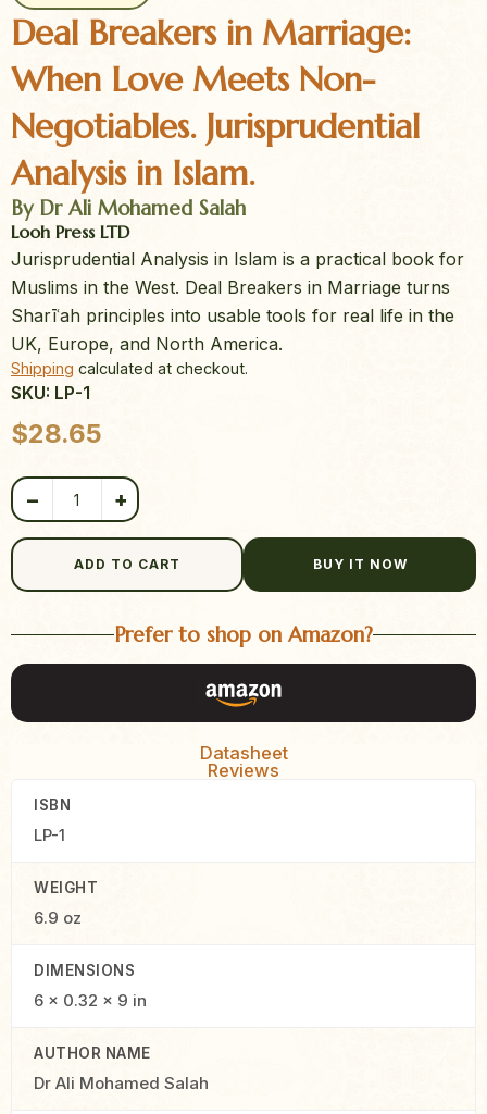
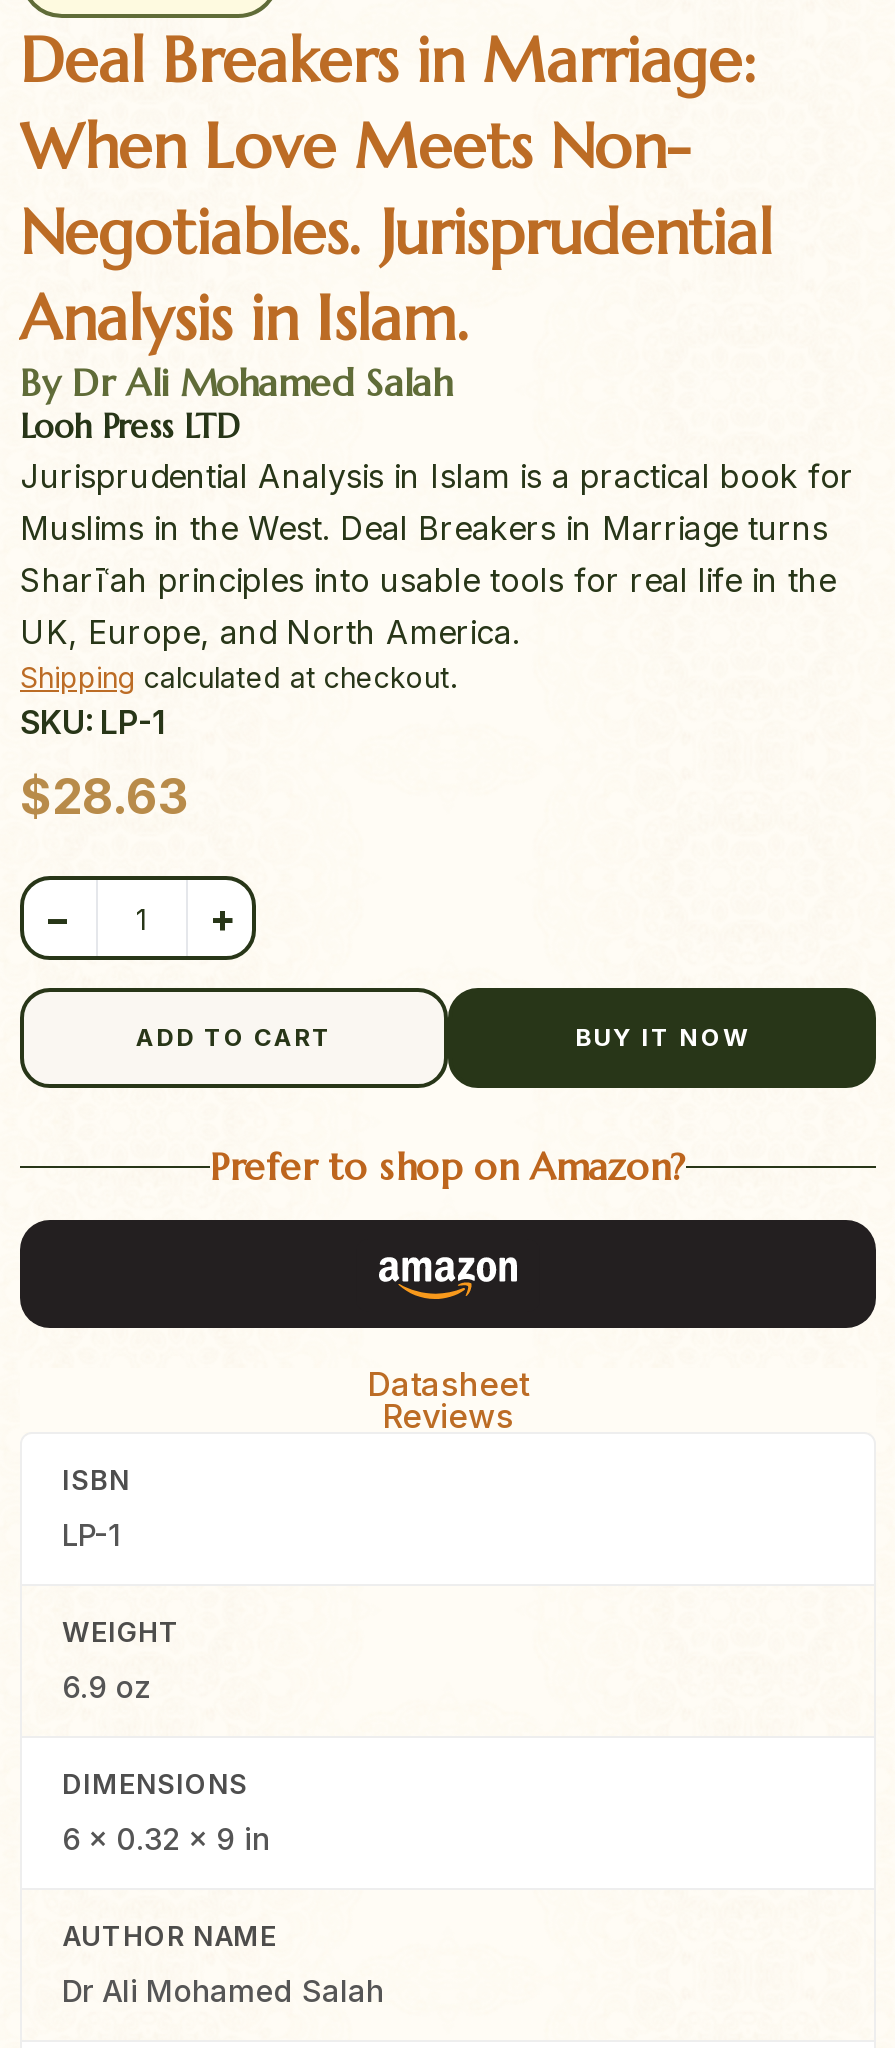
[11,418,102,450] $28.65 -> [20,768,188,826] $28.63

